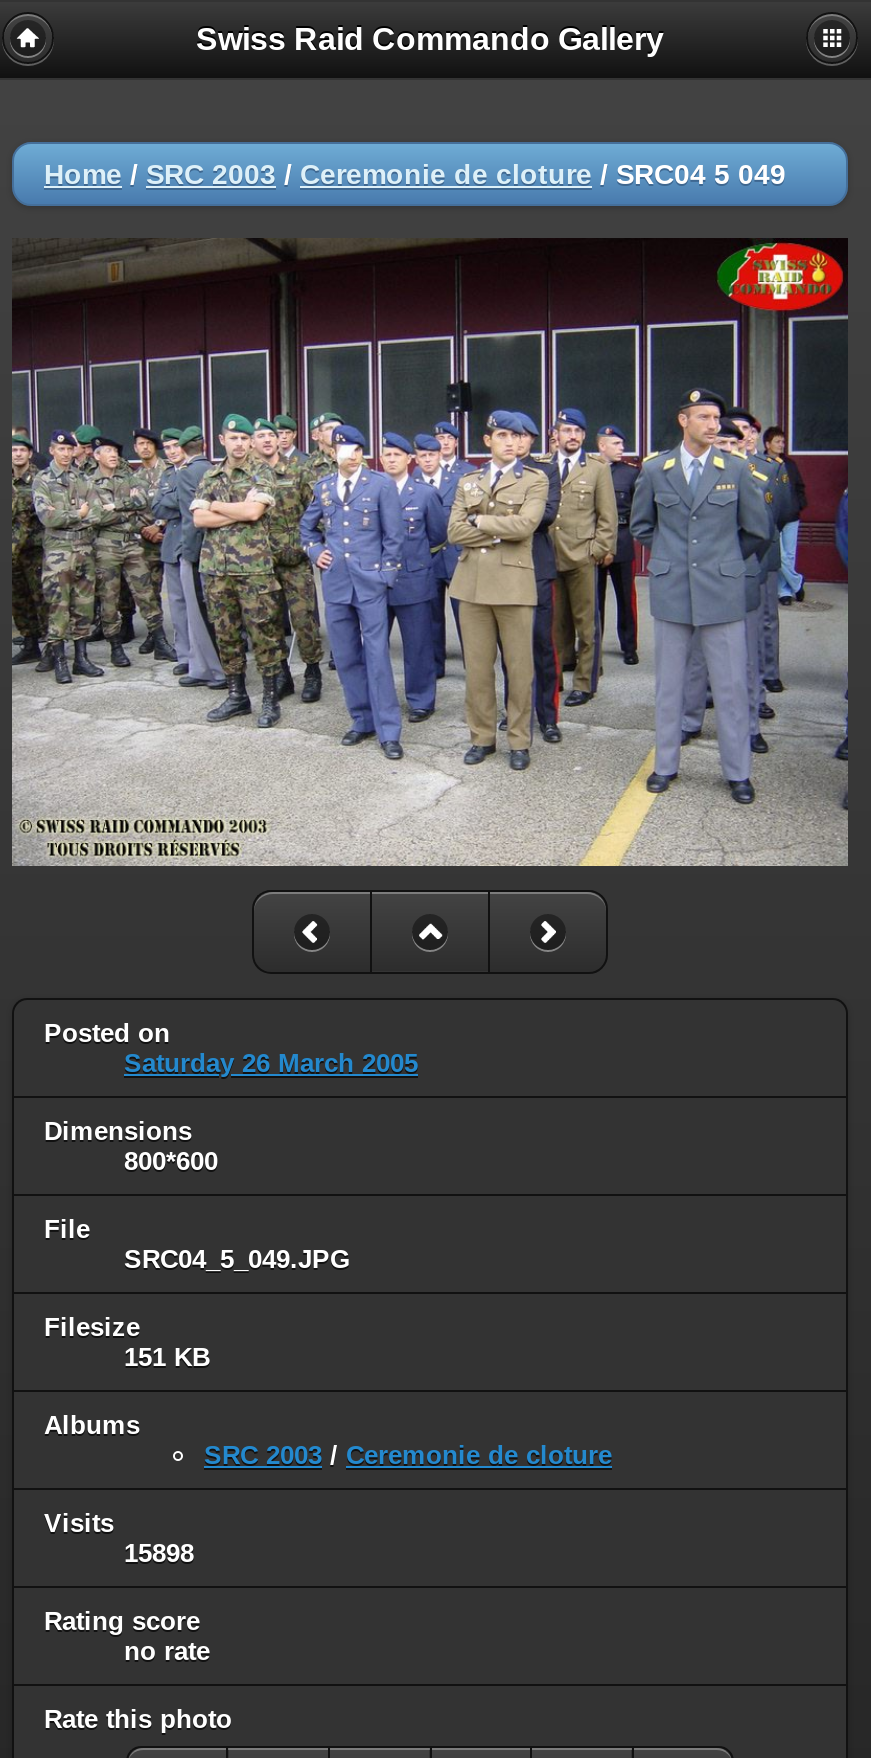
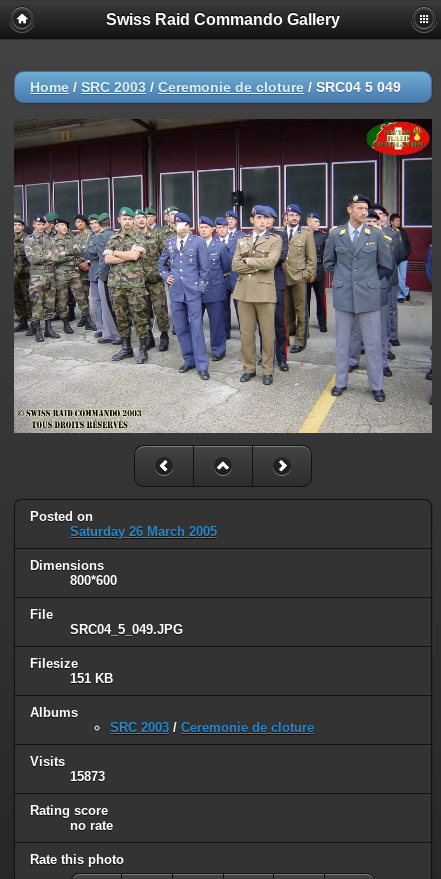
[124,1538,194,1568] 15898 -> [70,769,105,784] 15873

